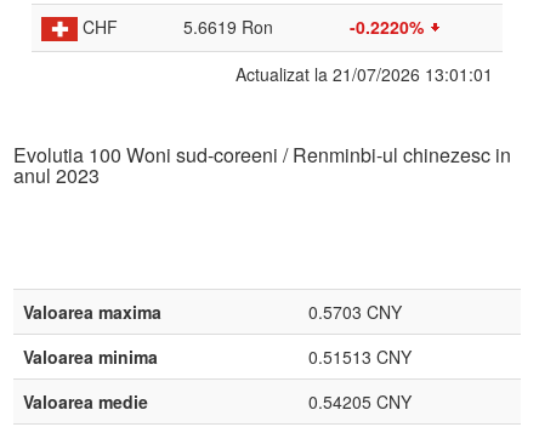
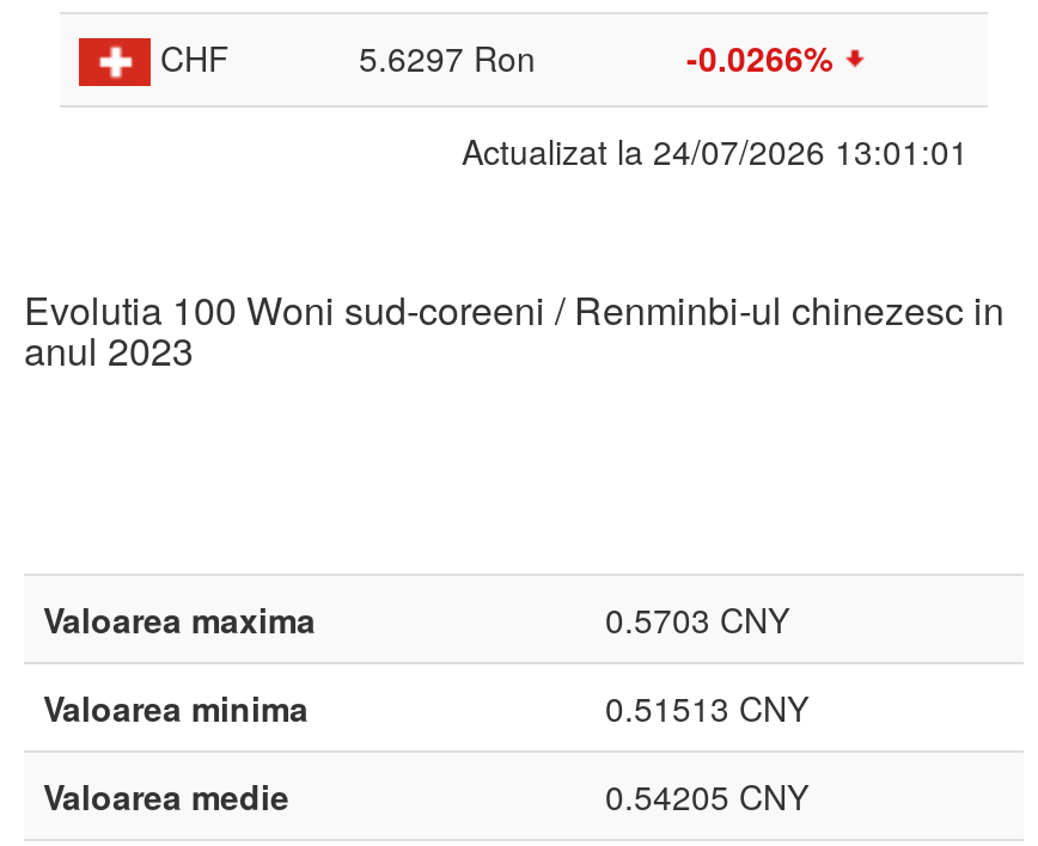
[178,15,278,39] 5.6619 Ron -> [349,33,545,81] 5.6297 Ron
[350,15,429,39] -0.2220% -> [686,33,842,81] -0.0266%
[236,62,493,86] Actualizat la 21/07/2026 13:01:01 -> [462,127,969,174] Actualizat la 24/07/2026 13:01:01

